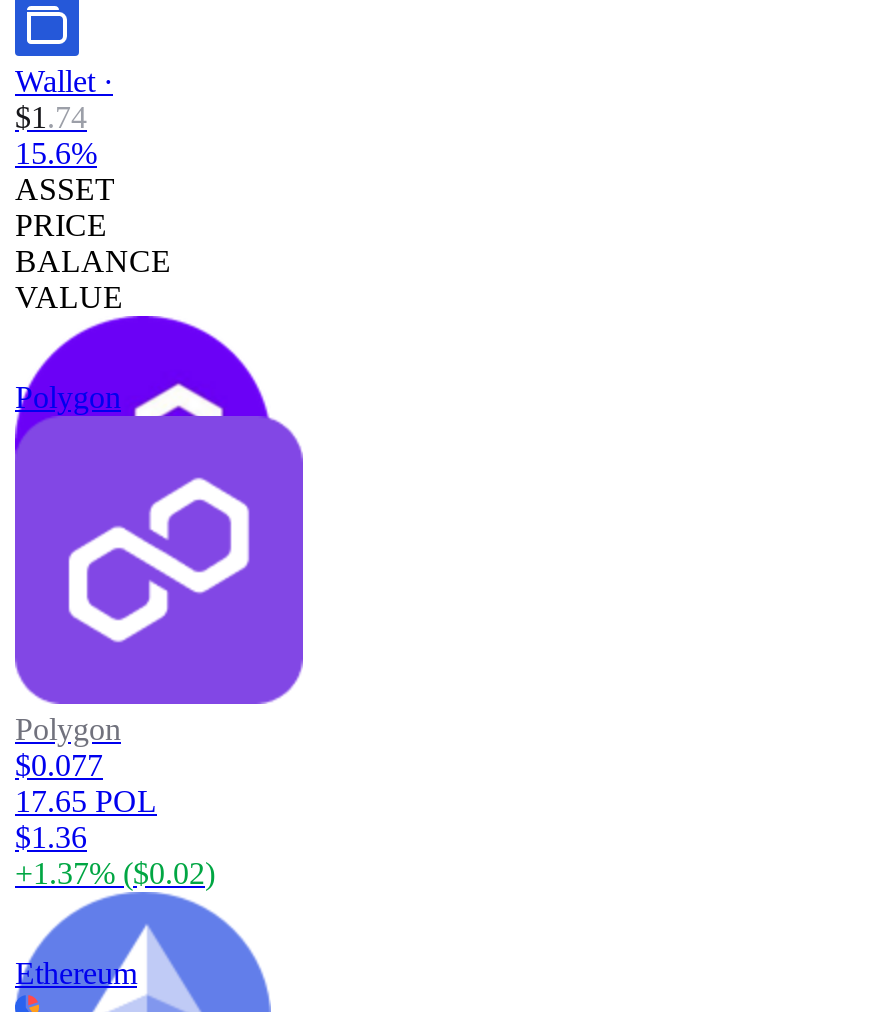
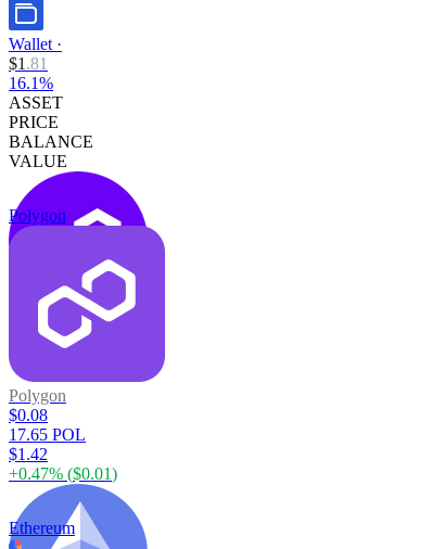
[15,99,87,133] $1. 74 -> [9,54,48,72] $1. 81
[15,135,97,169] 15.6% -> [9,73,53,92] 16.1%
[15,747,103,781] $0.077 -> [9,405,48,424] $0.08
[15,819,87,853] $1.36 -> [9,445,48,463] $1.42
[15,855,215,889] +1.37% ($0.02) -> [9,464,117,482] +0.47% ($0.01)

